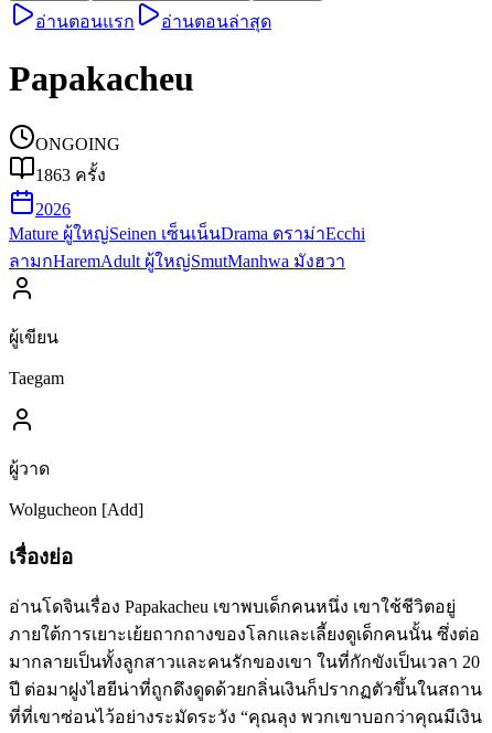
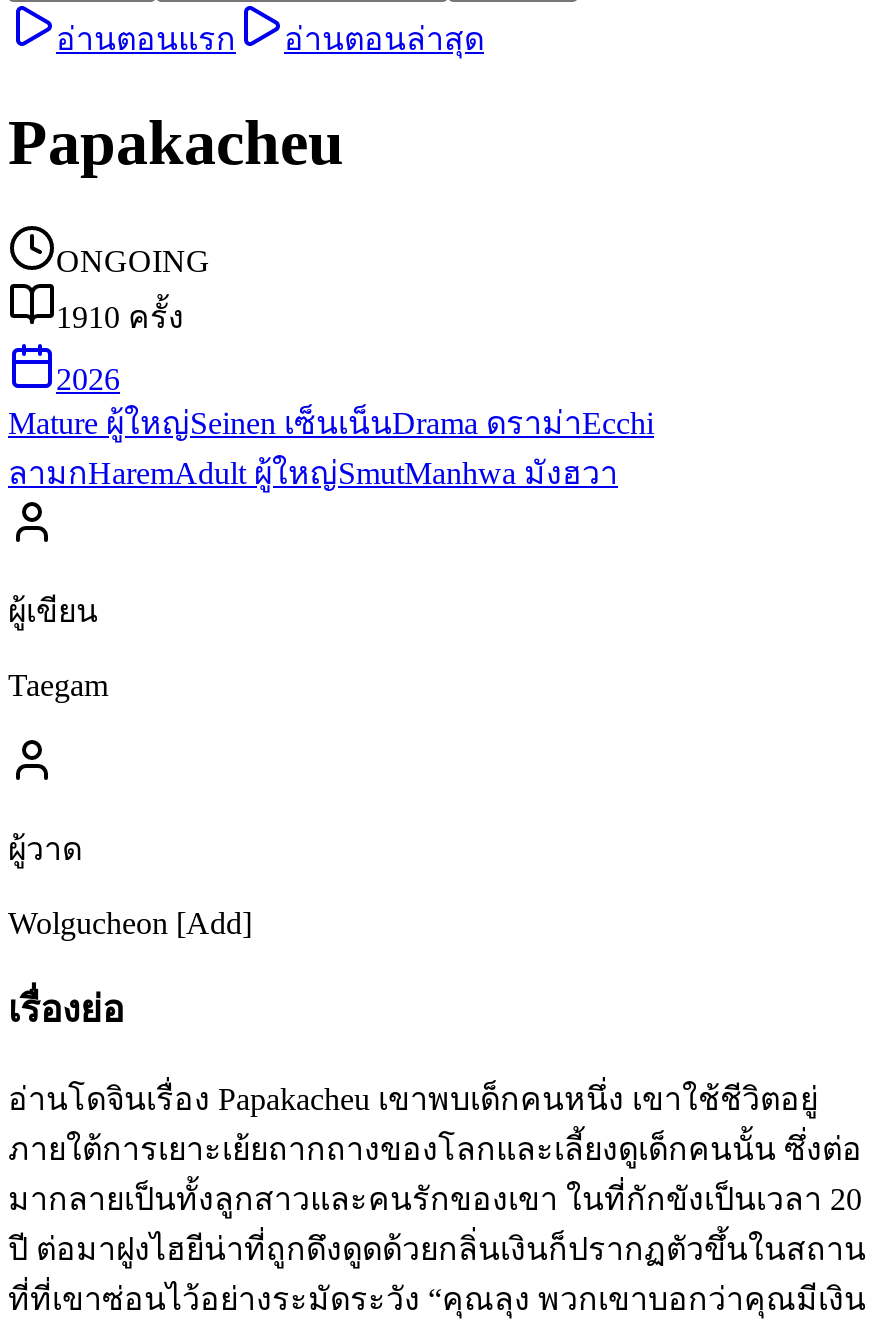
[35,165,106,184] 1863ครั้ง -> [56,300,184,334] 1910ครั้ง

